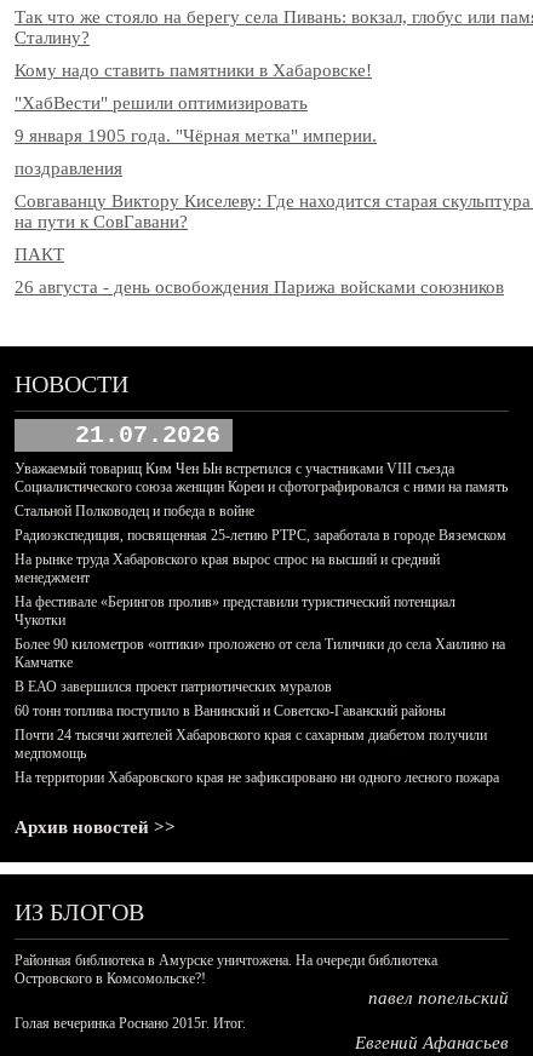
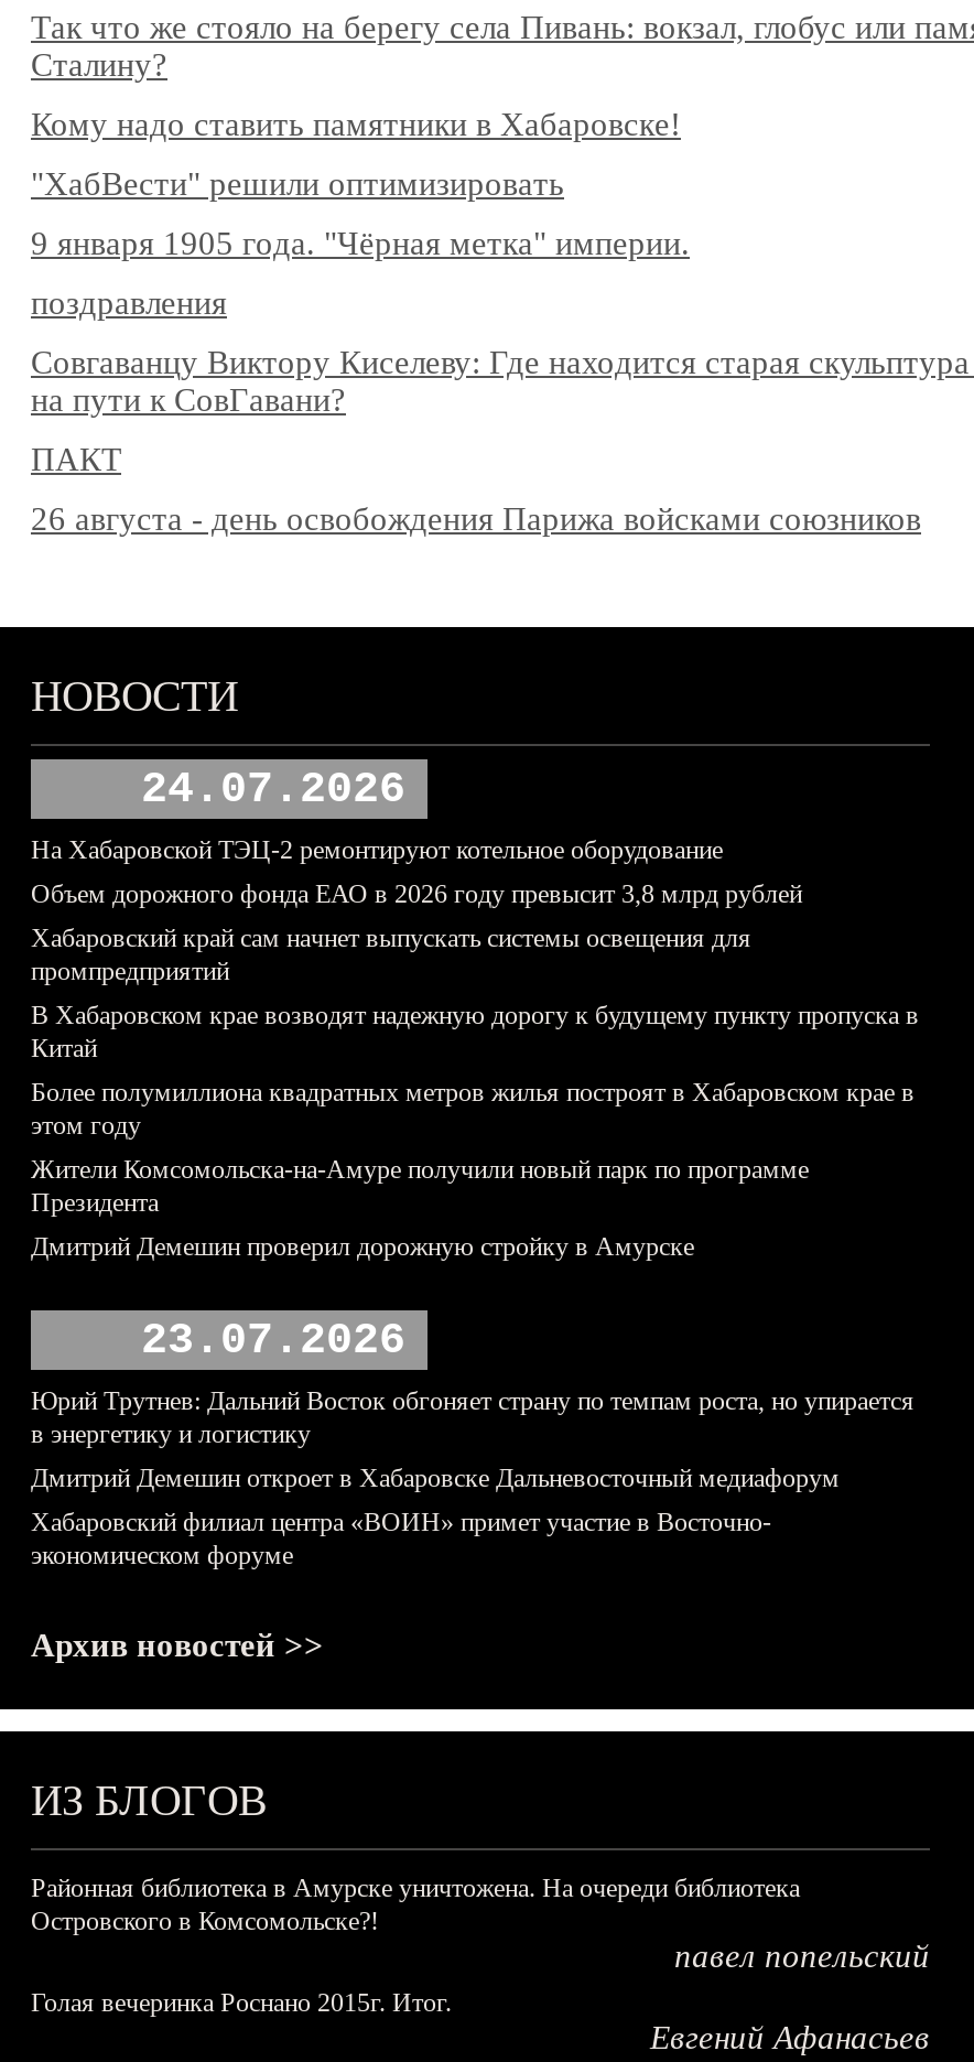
[15,421,508,786] 21.07.2026 | Уважаемый товарищ Ким Чен Ын встретился с участниками VIII съезда | Социалистического союза женщин Кореи и сфотографировался с ними на память | Стальной Полководец и победа в войне | Радиоэкспедиция, посвященная 25-летию РТРС, заработала в городе Вяземском | На рынке труда Хабаровского края вырос спрос на высший и средний | менеджмент | На фестивале «Берингов пролив» представили туристический потенциал | Чукотки | Более 90 километров «оптики» проложено от села Тиличики до села Хаилино на | Камчатке | В ЕАО завершился проект патриотических муралов | 60 тонн топлива поступило в Ванинский и Советско-Гаванский районы | Почти 24 тысячи жителей Хабаровского края с сахарным диабетом получили | медпомощь | На территории Хабаровского края не зафиксировано ни одного лесного пожара -> [31,764,919,1570] 24.07.2026 | На Хабаровской ТЭЦ-2 ремонтируют котельное оборудование | Объем дорожного фонда ЕАО в 2026 году превысит 3,8 млрд рублей | Хабаровский край сам начнет выпускать системы освещения для | промпредприятий | В Хабаровском крае возводят надежную дорогу к будущему пункту пропуска в | Китай | Более полумиллиона квадратных метров жилья построят в Хабаровском крае в | этом году | Жители Комсомольска-на-Амуре получили новый парк по программе | Президента | Дмитрий Демешин проверил дорожную стройку в Амурске | 23.07.2026 | Юрий Трутнев: Дальний Восток обгоняет страну по темпам роста, но упирается | в энергетику и логистику | Дмитрий Демешин откроет в Хабаровске Дальневосточный медиафорум | Хабаровский филиал центра «ВОИН» примет участие в Восточно- | экономическом форуме

